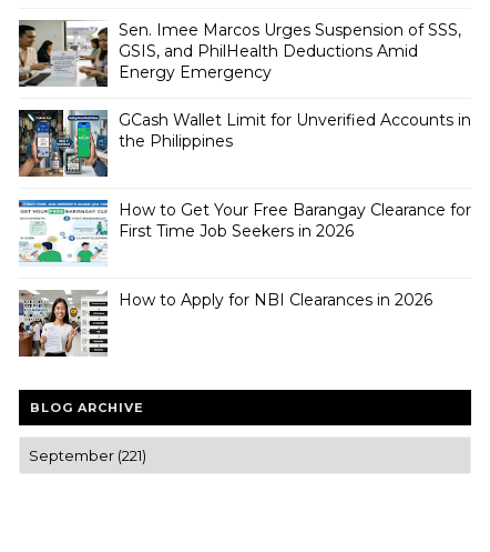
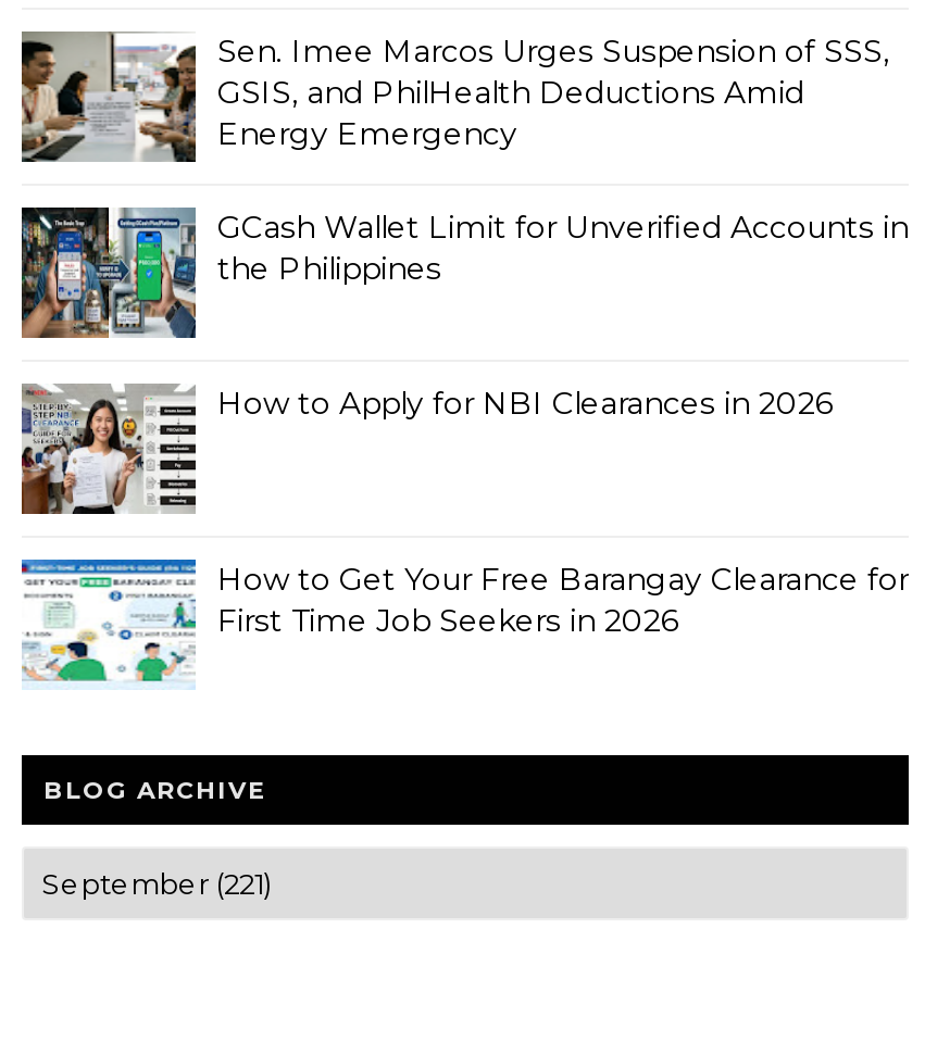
moved [17,199,471,267] -> [17,557,909,690]: [image] | How to Get Your Free Barangay Clearance for | First Time Job Seekers in 2026
moved [18,289,432,358] -> [20,382,833,516]: [image] | How to Apply for NBI Clearances in 2026

